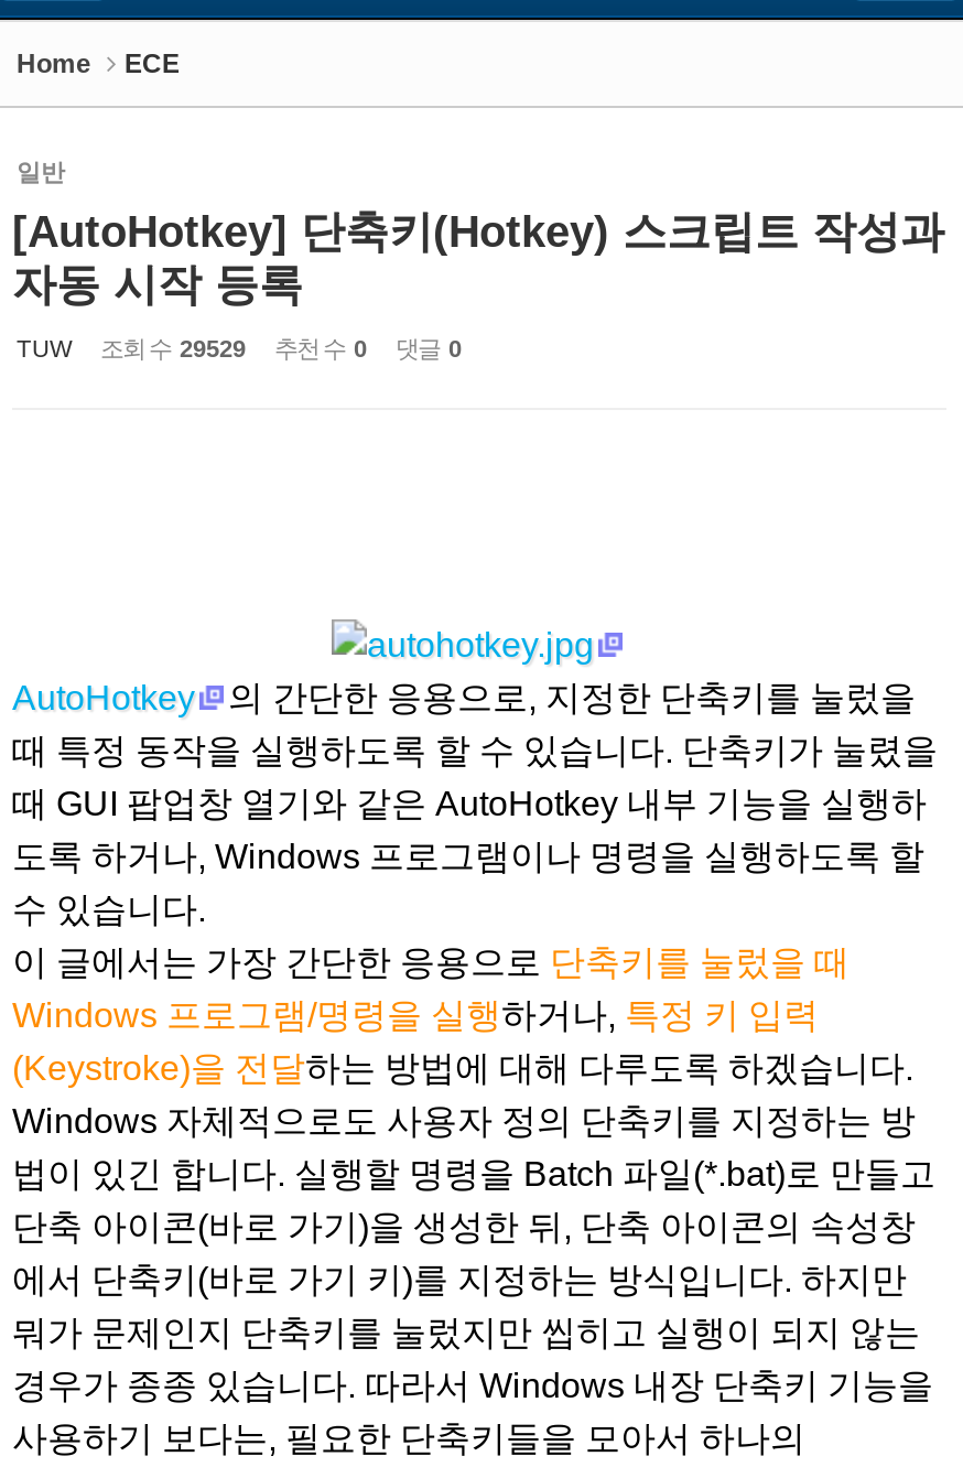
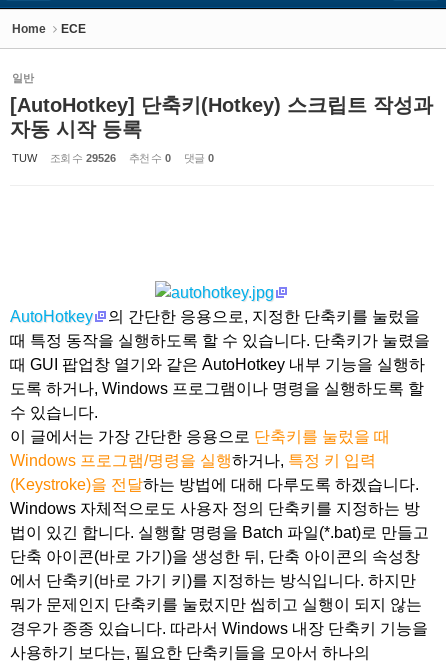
[17,335,462,362] TUW 조회 수 29529 추천 수 0 댓글 0 -> [12,152,214,164] TUW 조회 수 29526 추천 수 0 댓글 0

